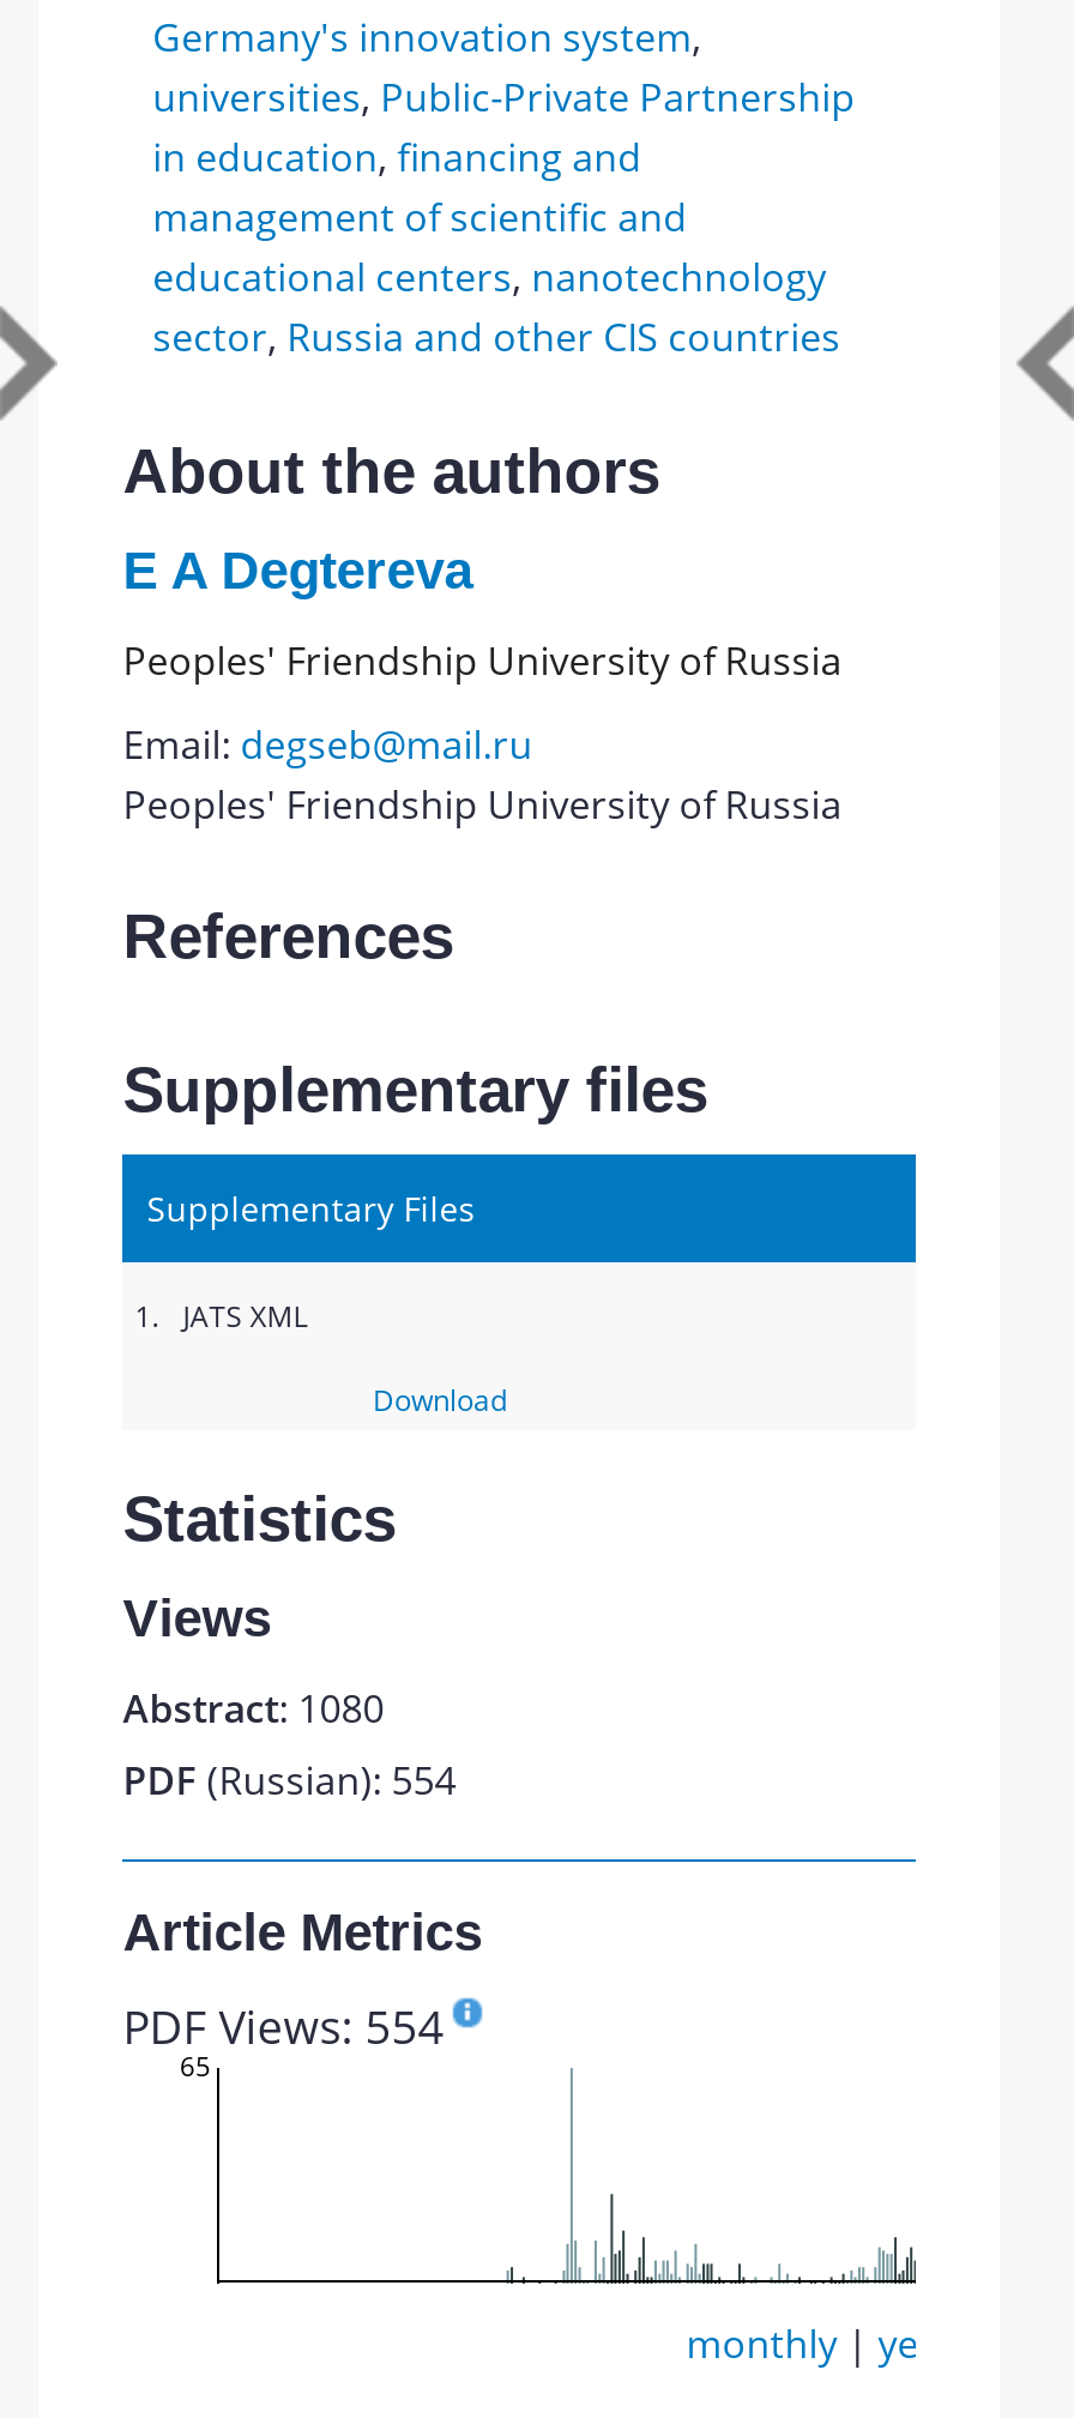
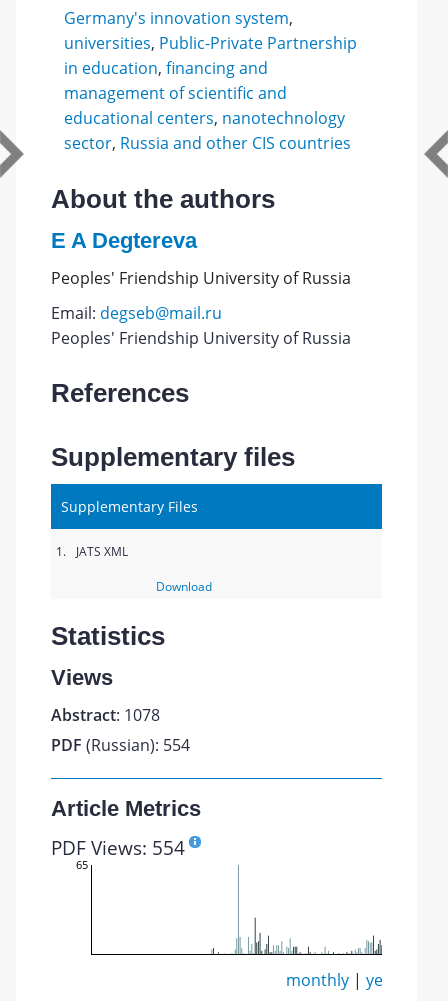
[123,1682,384,1735] Abstract: 1080 -> [51,704,160,726] Abstract: 1078

